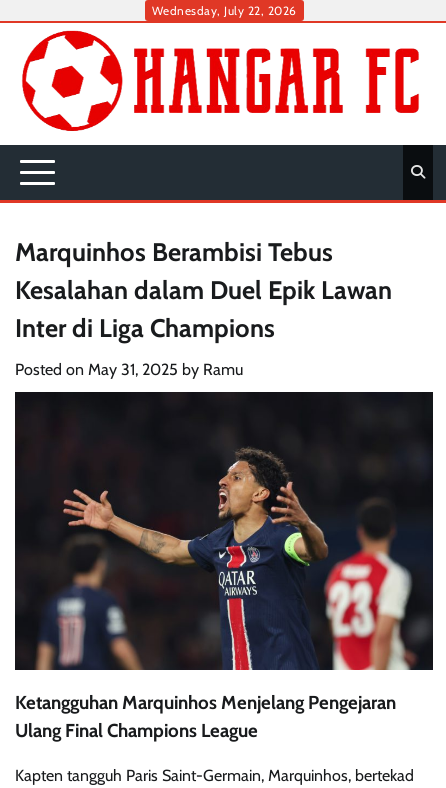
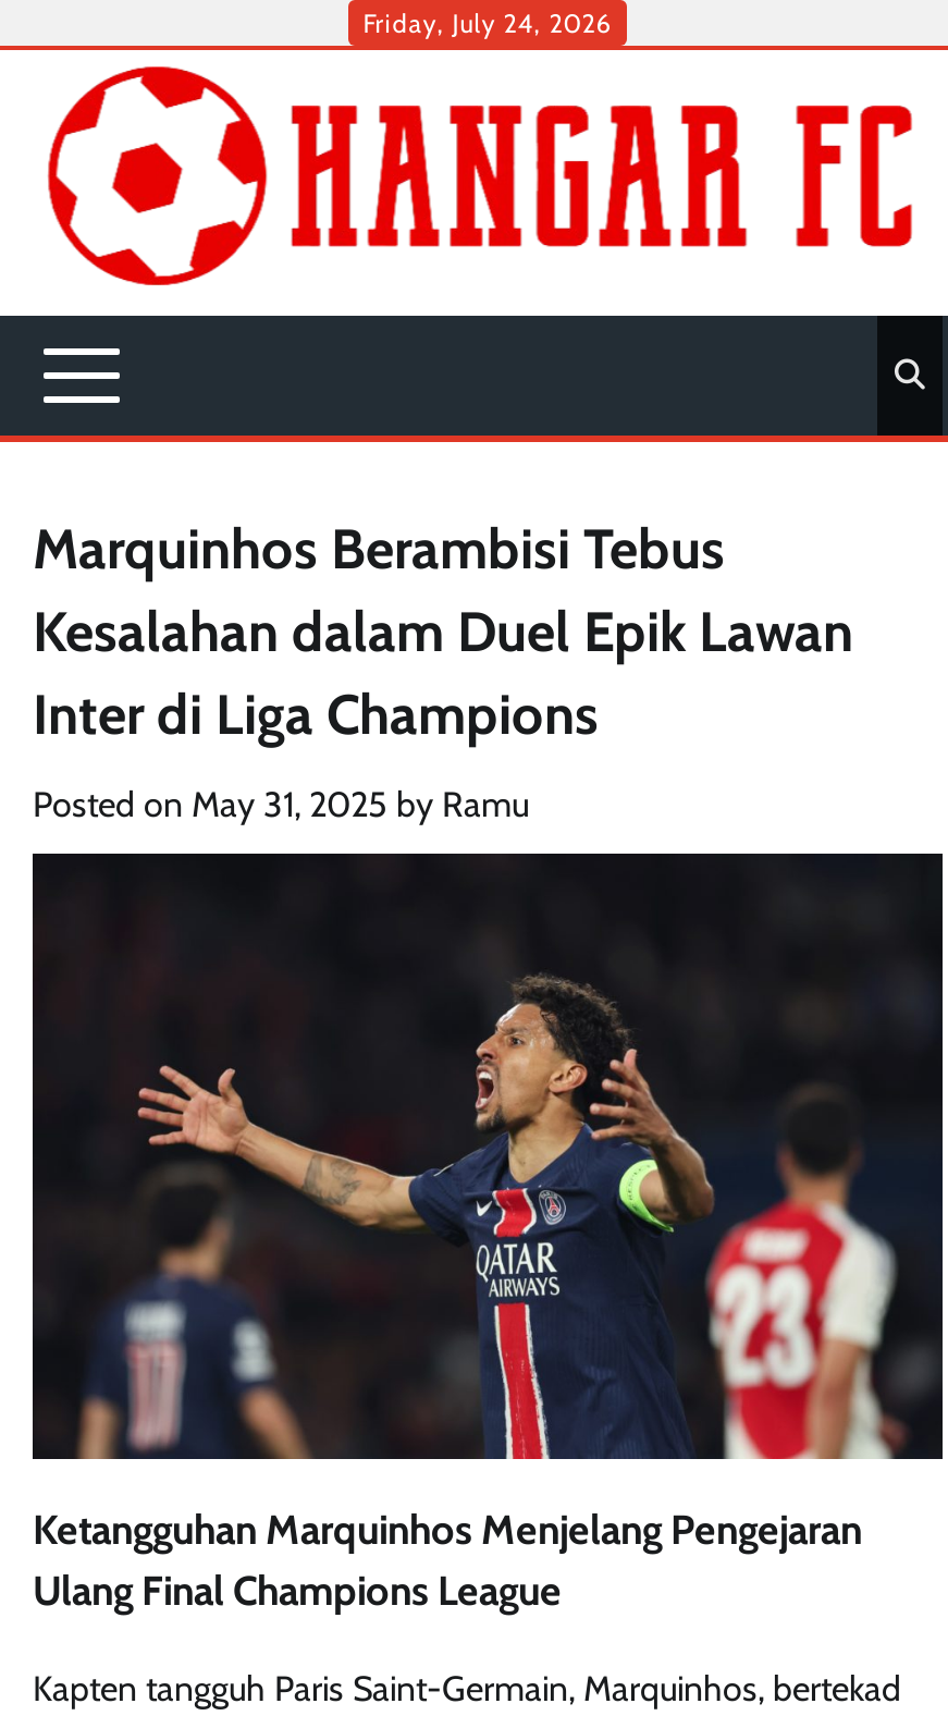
[151,3,296,18] Wednesday, July 22, 2026 -> [363,7,612,39] Friday, July 24, 2026

